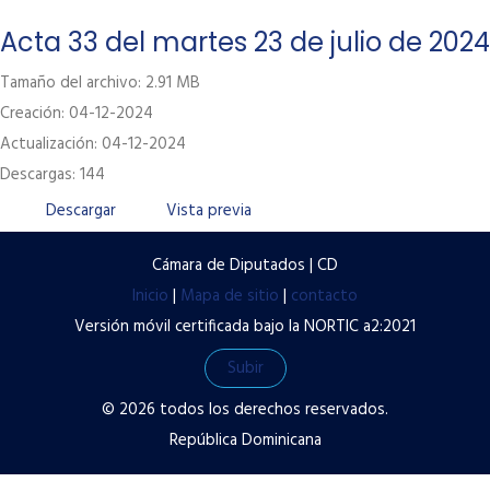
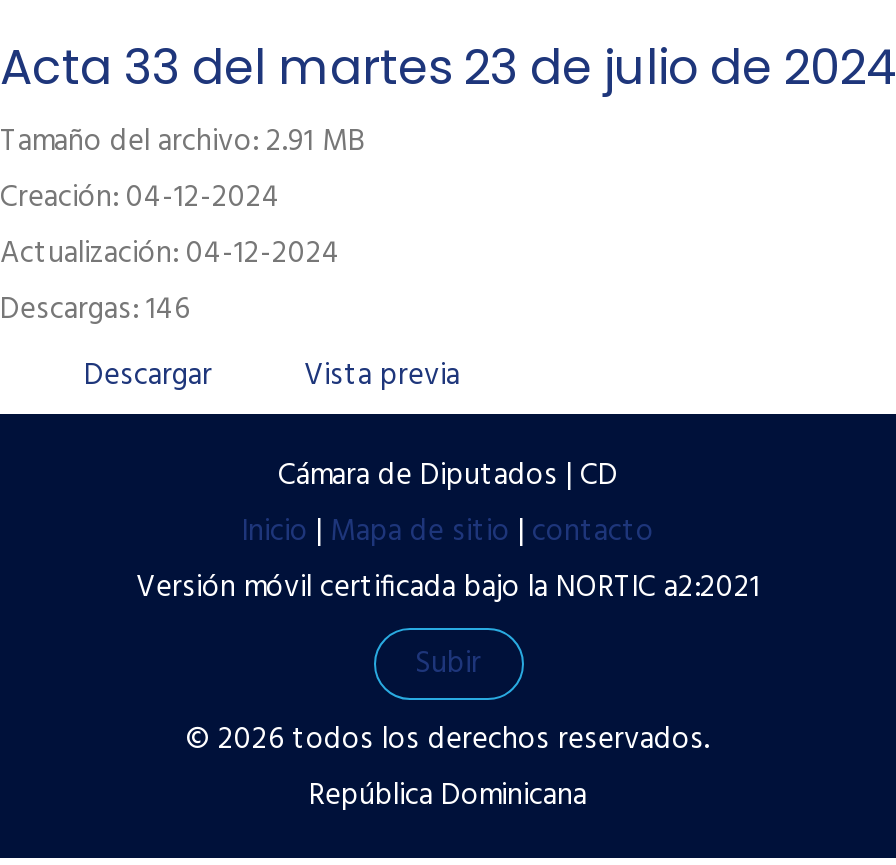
[0,162,105,188] Descargas: 144 -> [0,286,190,334] Descargas: 146

